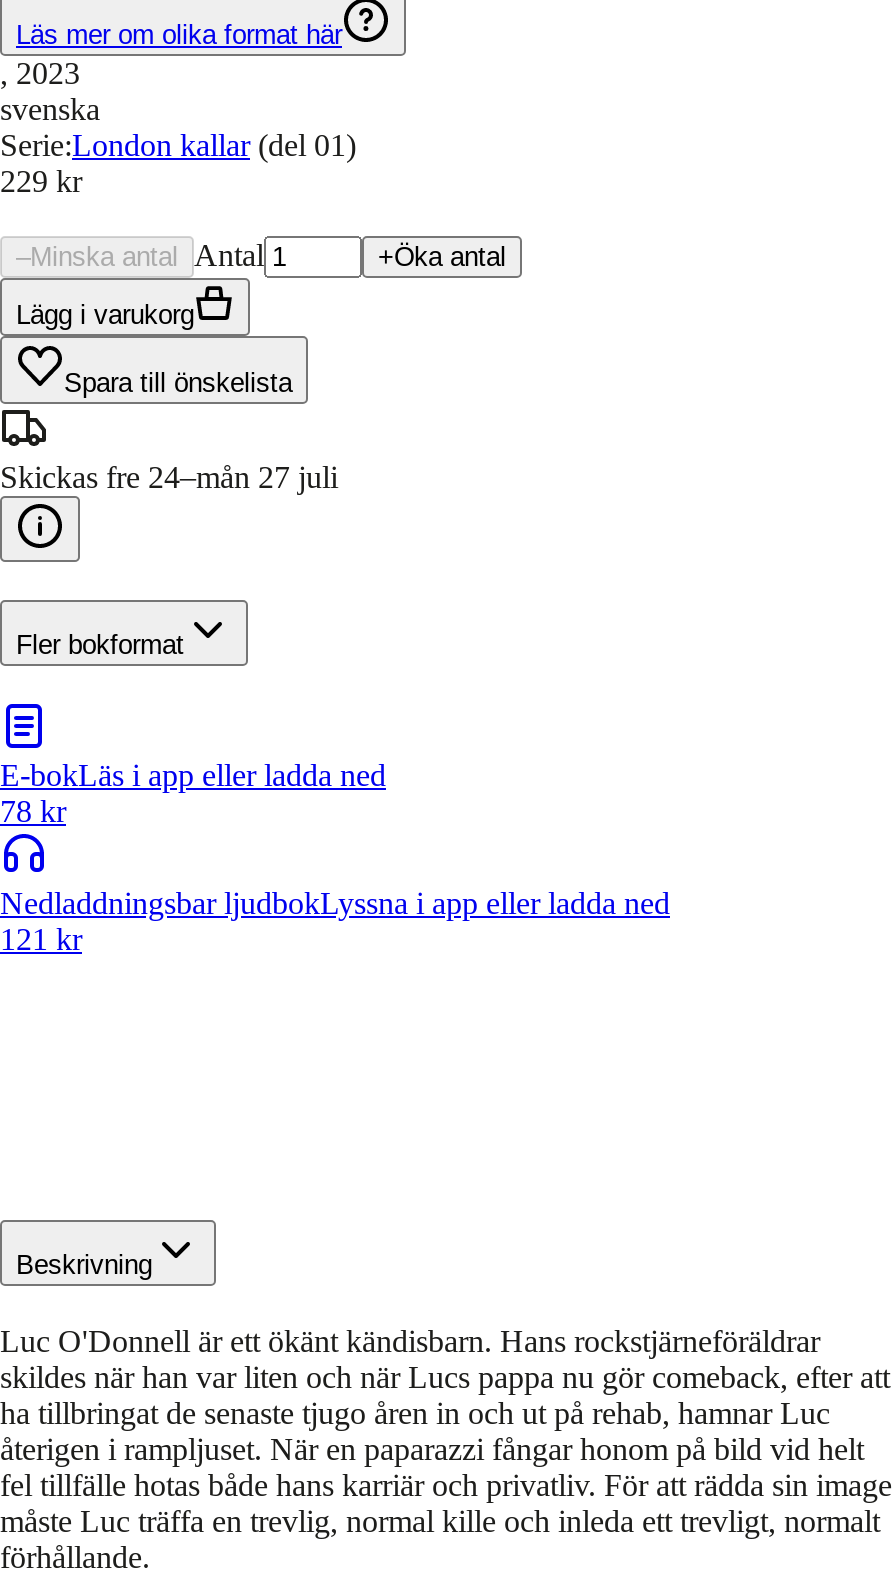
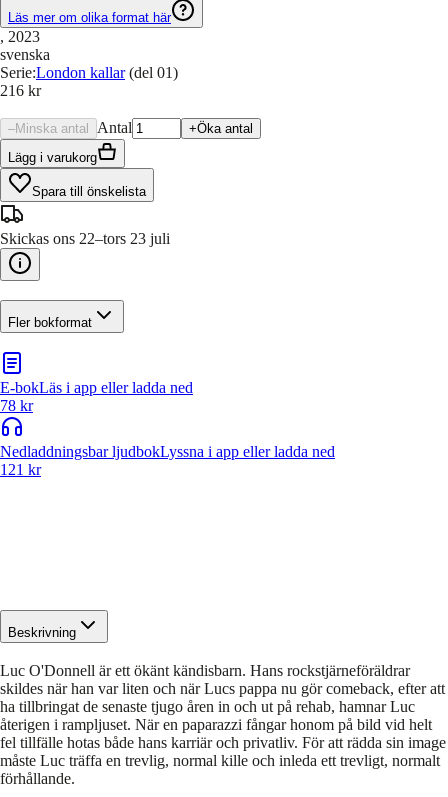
[0,164,82,198] 229 kr -> [0,82,41,99] 216 kr
[0,460,338,494] Skickas fre 24–mån 27 juli -> [0,230,170,247] Skickas ons 22–tors 23 juli

